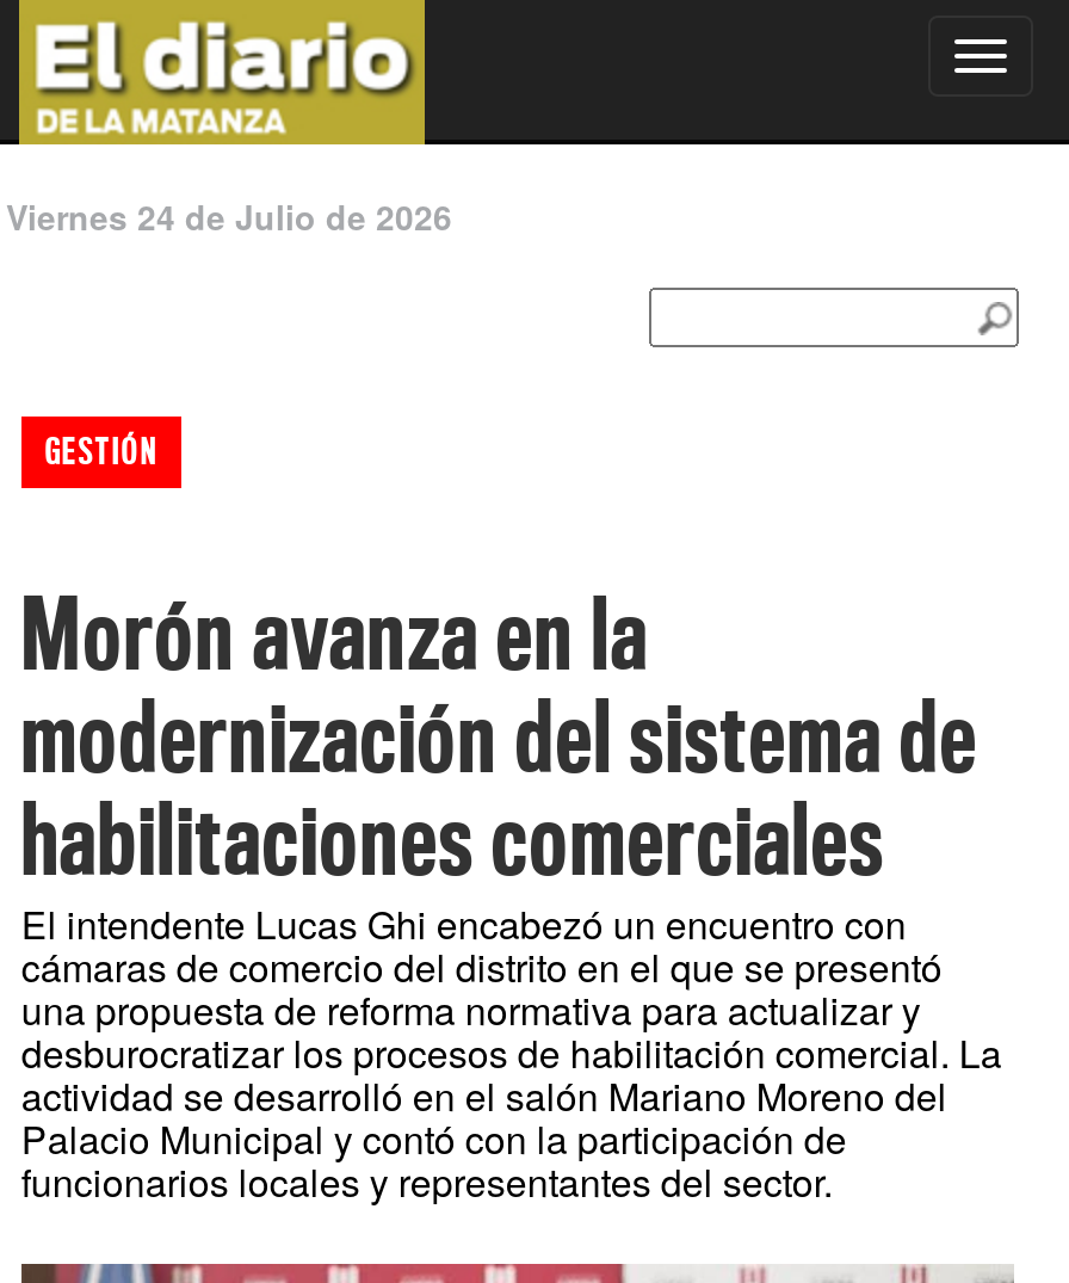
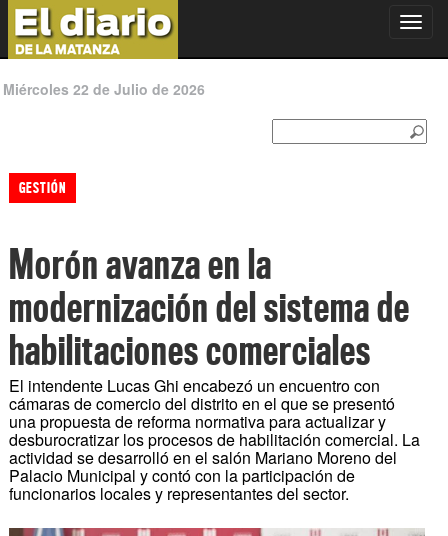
[6,192,452,240] Viernes 24 de Julio de 2026 -> [2,79,204,99] Miércoles 22 de Julio de 2026

